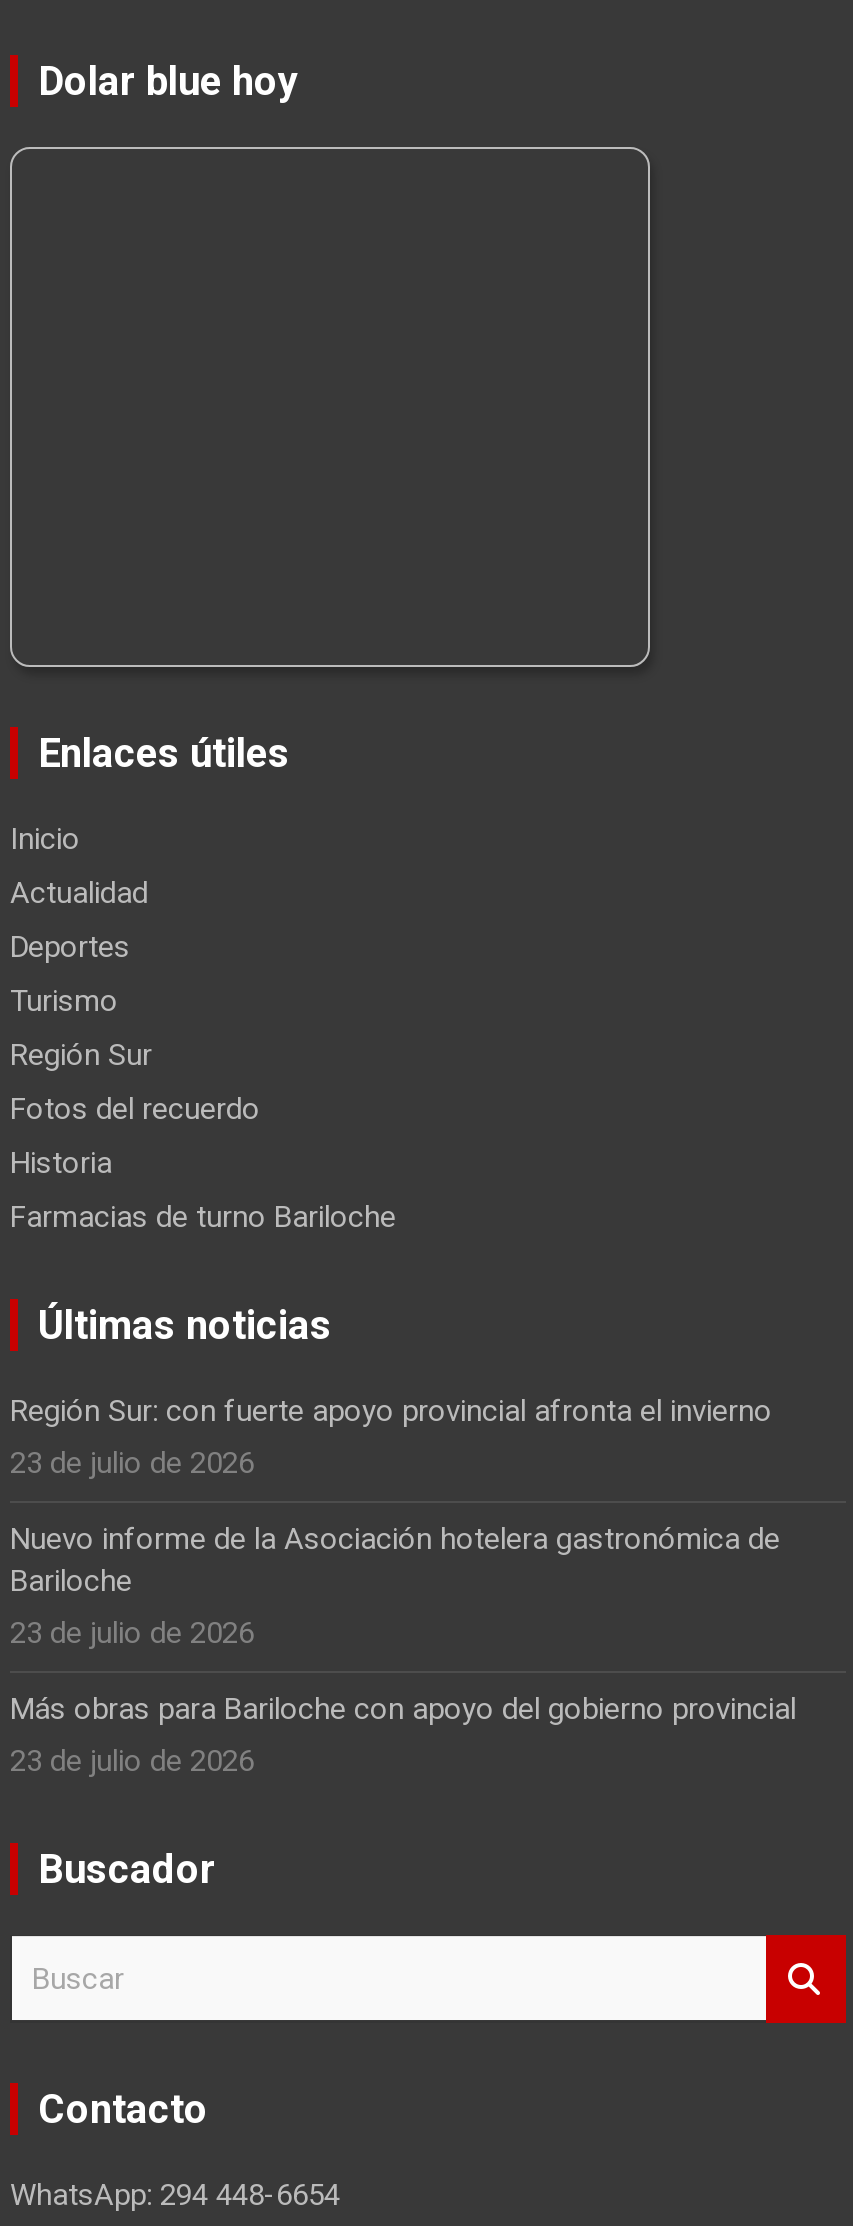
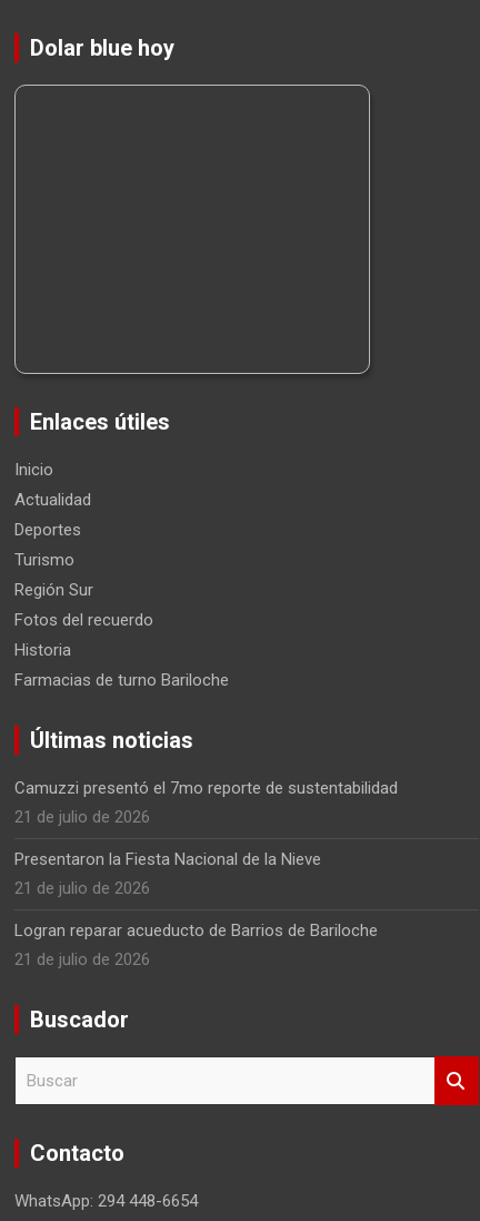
[10,1392,772,1480] Región Sur: con fuerte apoyo provincial afronta el invierno | 23 de julio de 2026 -> [14,778,398,827] Camuzzi presentó el 7mo reporte de sustentabilidad | 21 de julio de 2026
[10,1520,780,1650] Nuevo informe de la Asociación hotelera gastronómica de | Bariloche | 23 de julio de 2026 -> [14,849,321,898] Presentaron la Fiesta Nacional de la Nieve | 21 de julio de 2026
[10,1690,796,1778] Más obras para Bariloche con apoyo del gobierno provincial | 23 de julio de 2026 -> [14,920,378,969] Logran reparar acueducto de Barrios de Bariloche | 21 de julio de 2026

